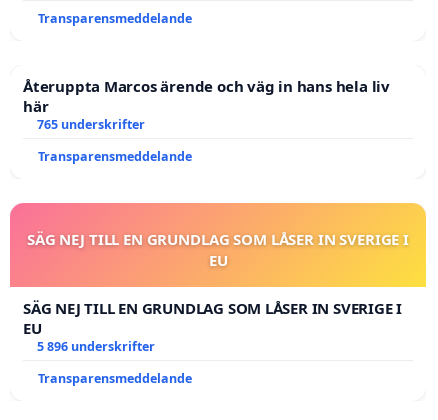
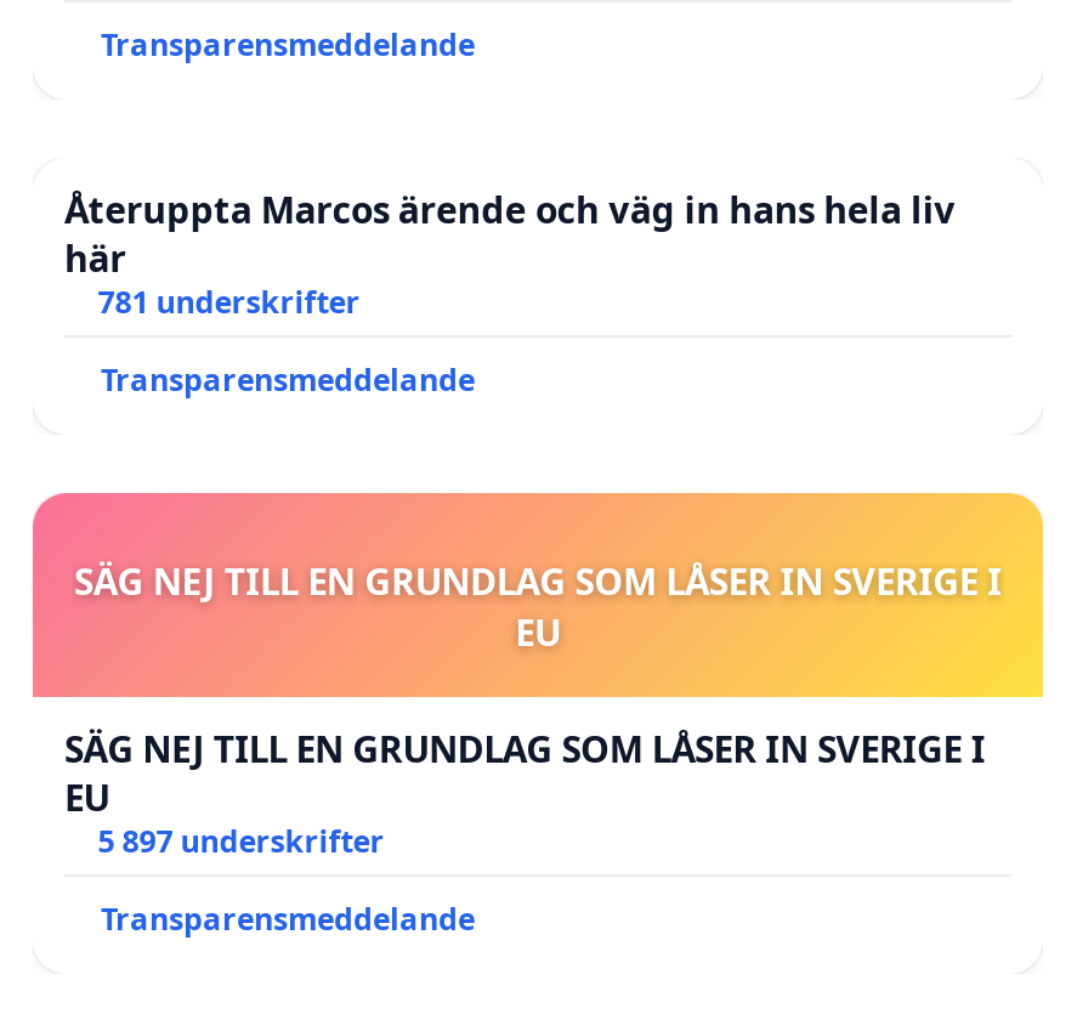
[37,116,145,133] 765 underskrifter -> [98,282,360,324] 781 underskrifter
[37,338,155,355] 5 896 underskrifter -> [98,822,384,863] 5 897 underskrifter

